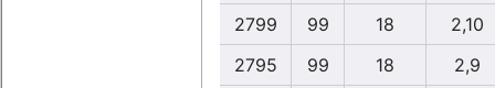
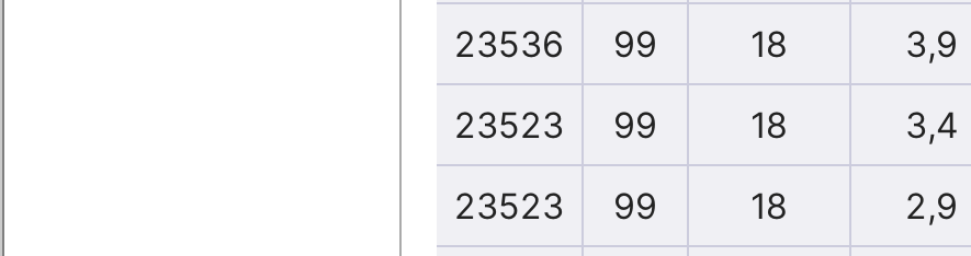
[234,14,329,36] 2799 99 -> [454,23,657,67] 23536 99
[234,14,483,76] 2,10 | 2795 -> [454,23,958,229] 3,9 | 23523 | 99 | 18 | 3,4 | 23523

